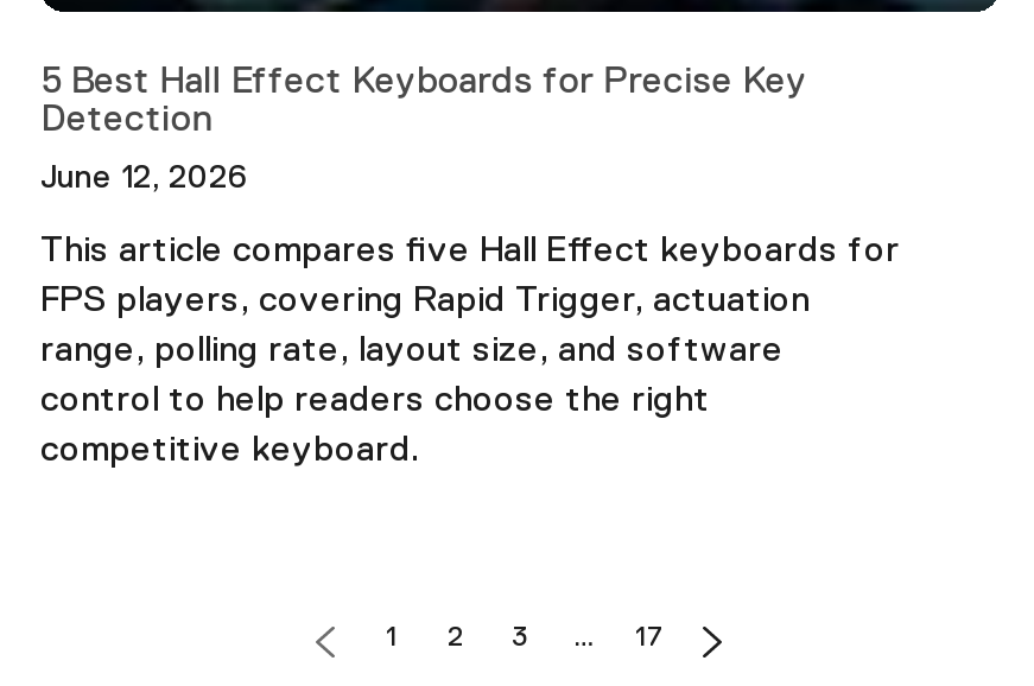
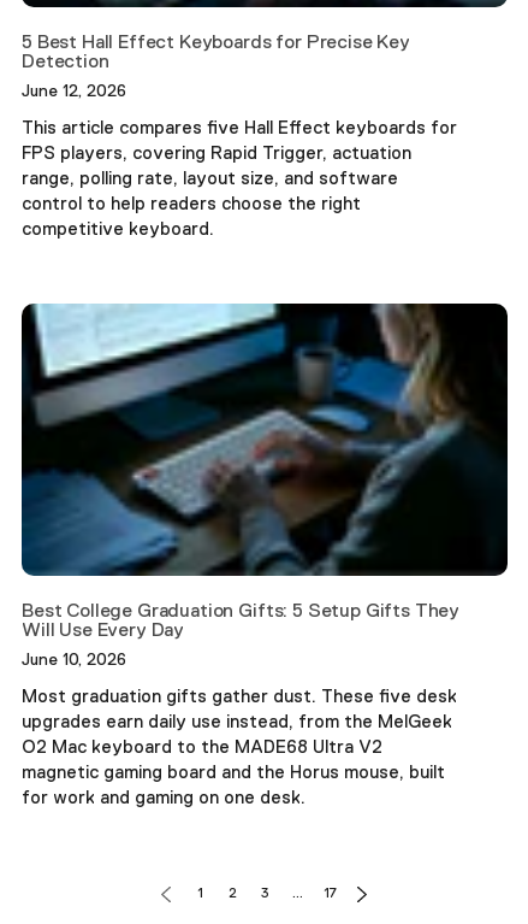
none -> [20,302,509,807] [image] | Best College Graduation Gifts: 5 Setup Gifts They | Will Use Every Day | June 10, 2026 | Most graduation gifts gather dust. These five desk | upgrades earn daily use instead, from the MelGeek | O2 Mac keyboard to the MADE68 Ultra V2 | magnetic gaming board and the Horus mouse, built | for work and gaming on one desk.

